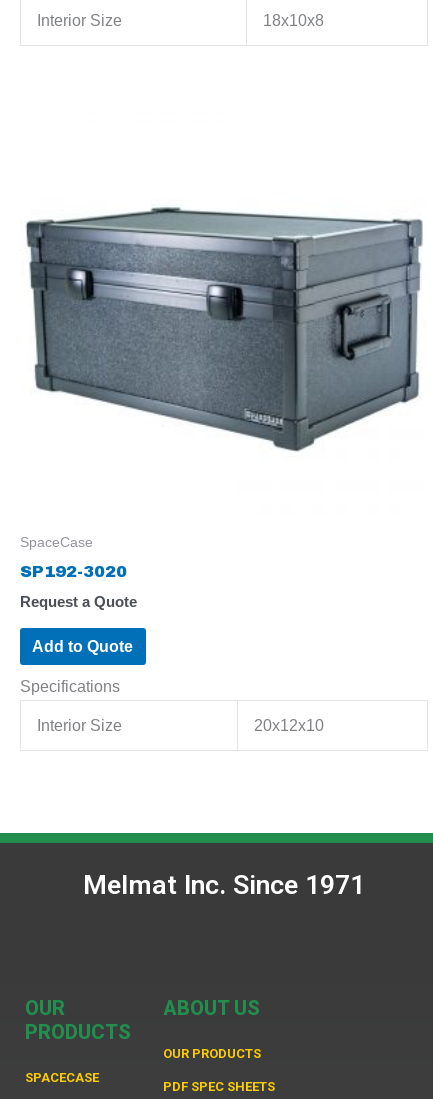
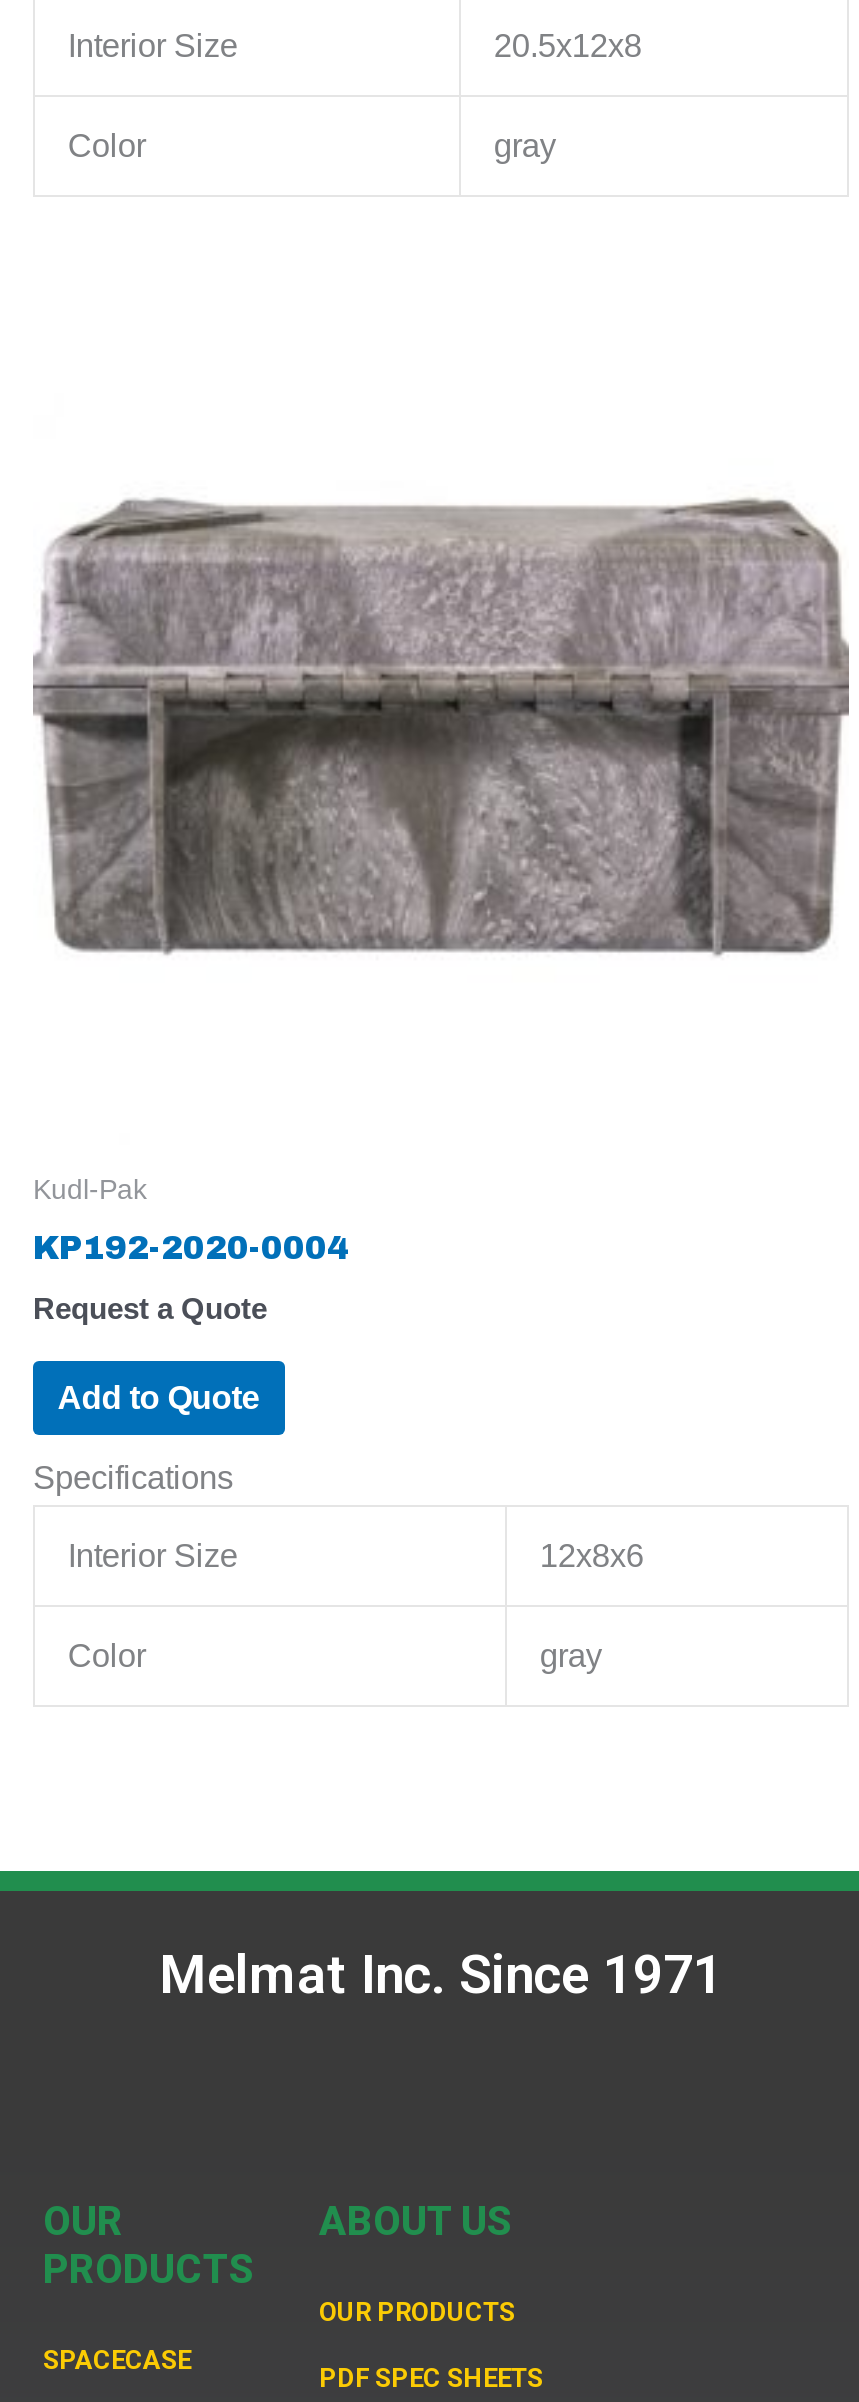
[263,11,324,29] 18x10x8 -> [68,27,642,163] 20.5x12x8 | Color | gray
[25,206,424,452] [image] -> [31,497,851,957] [image]
[20,534,127,580] SpaceCase | SP192-3020 -> [33,1173,349,1265] Kudl-Pak | KP192-2020-0004
[254,716,324,734] 20x12x10 -> [68,1538,644,1674] 12x8x6 | Color | gray

